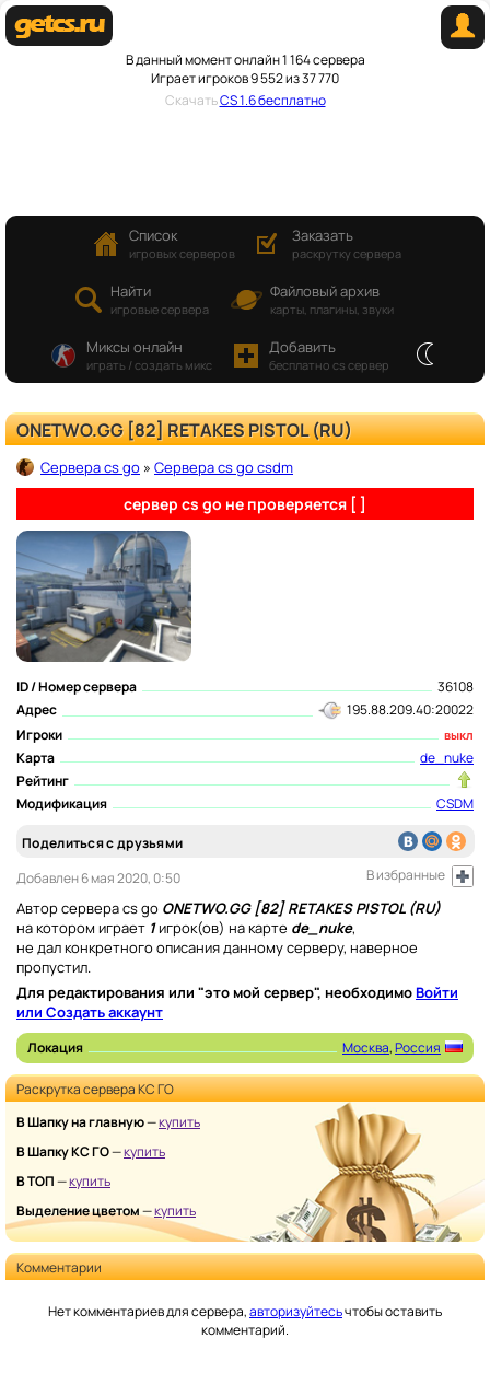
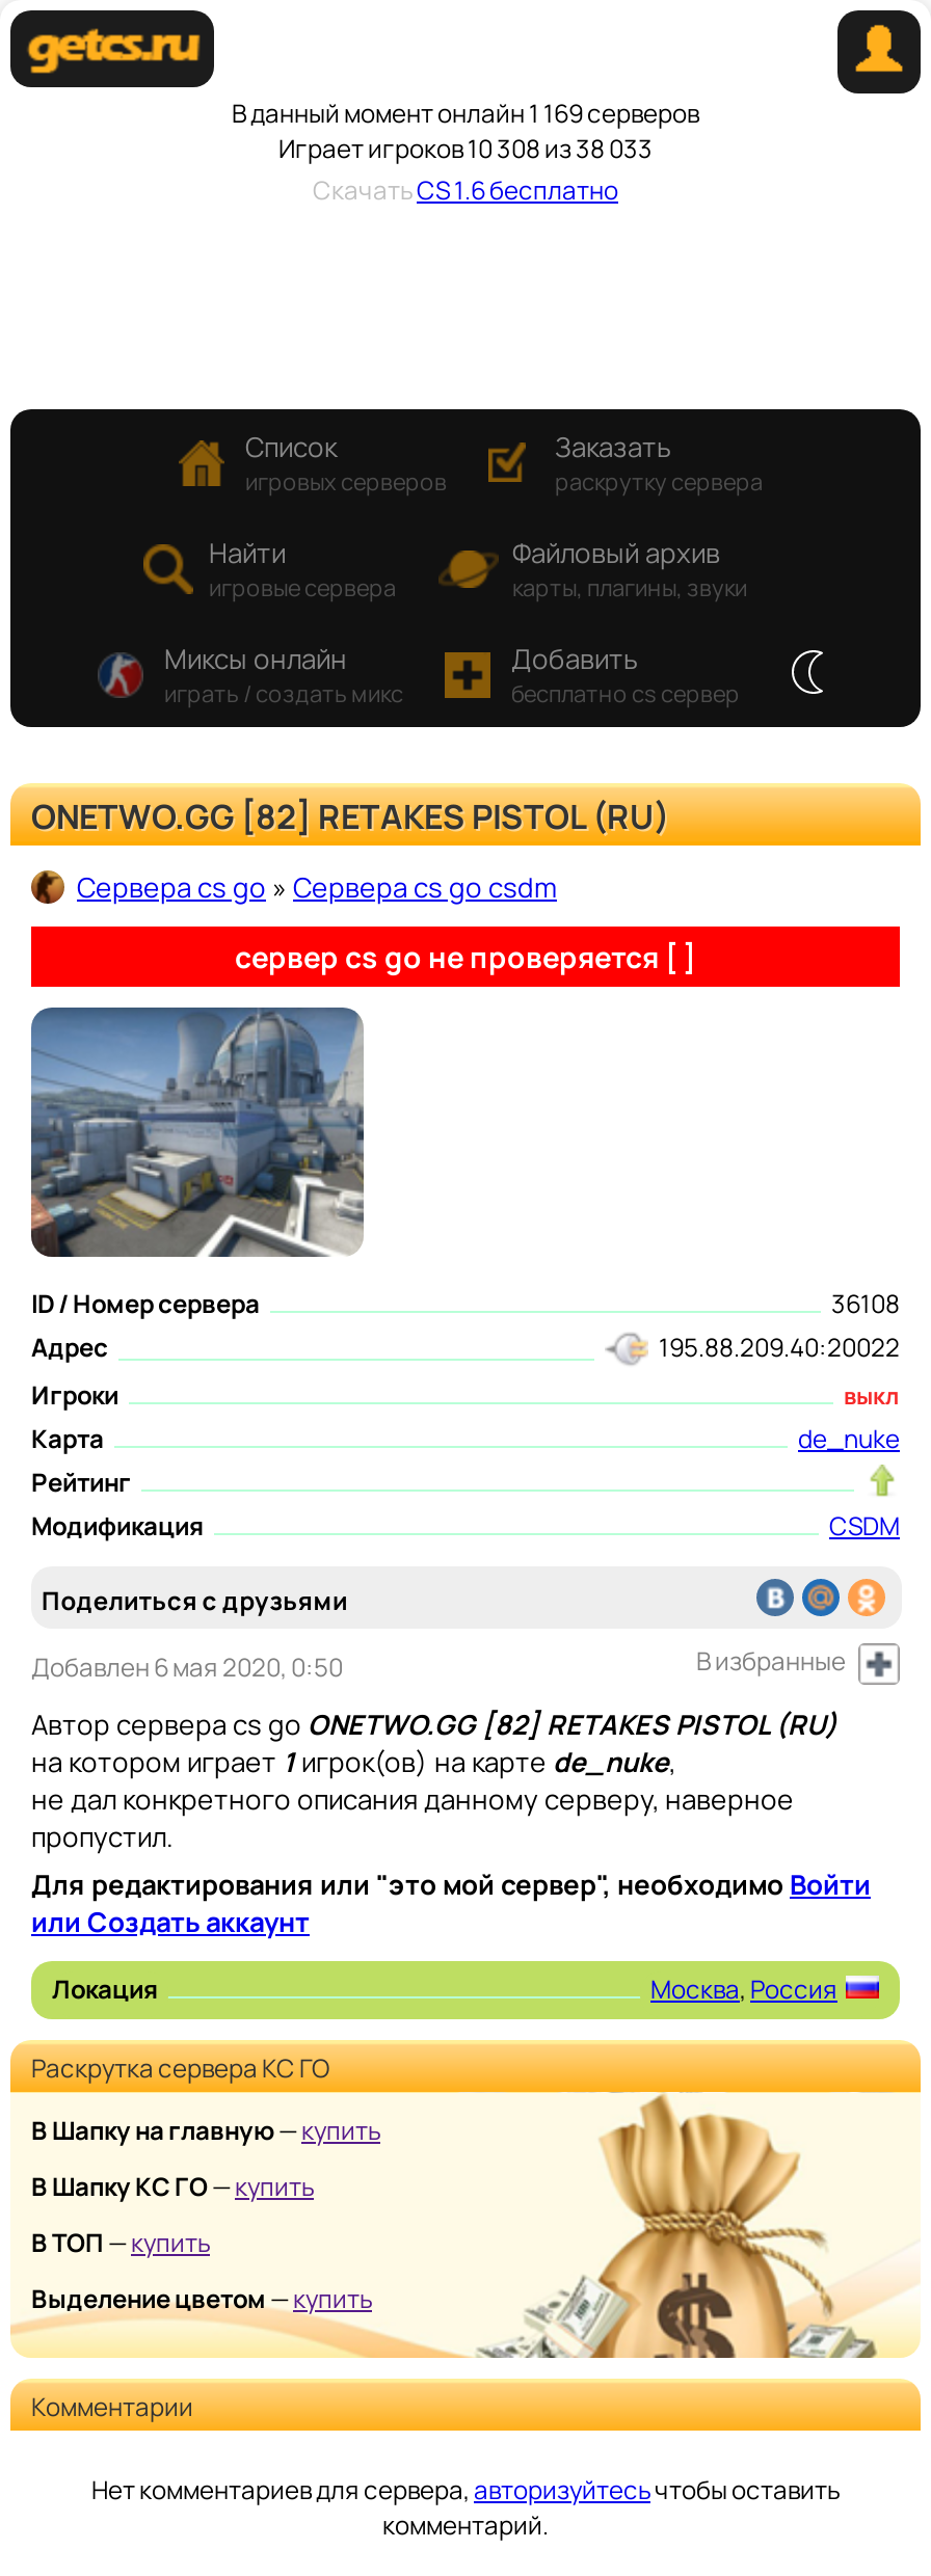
[125,50,365,69] В данный момент онлайн 1 164 сервера -> [232,96,699,131] В данный момент онлайн 1 169 серверов
[151,69,339,88] Играет игроков 9 552 из 37 770 -> [278,131,653,166] Играет игроков 10 308 из 38 033

